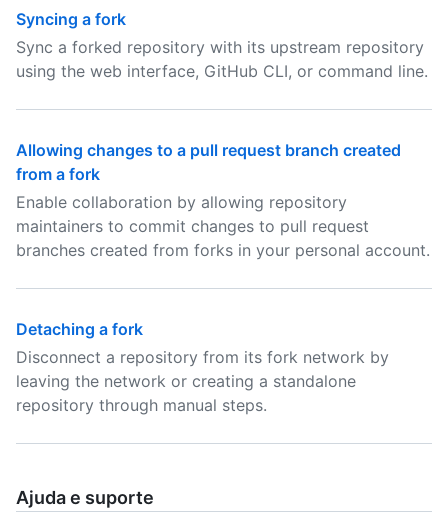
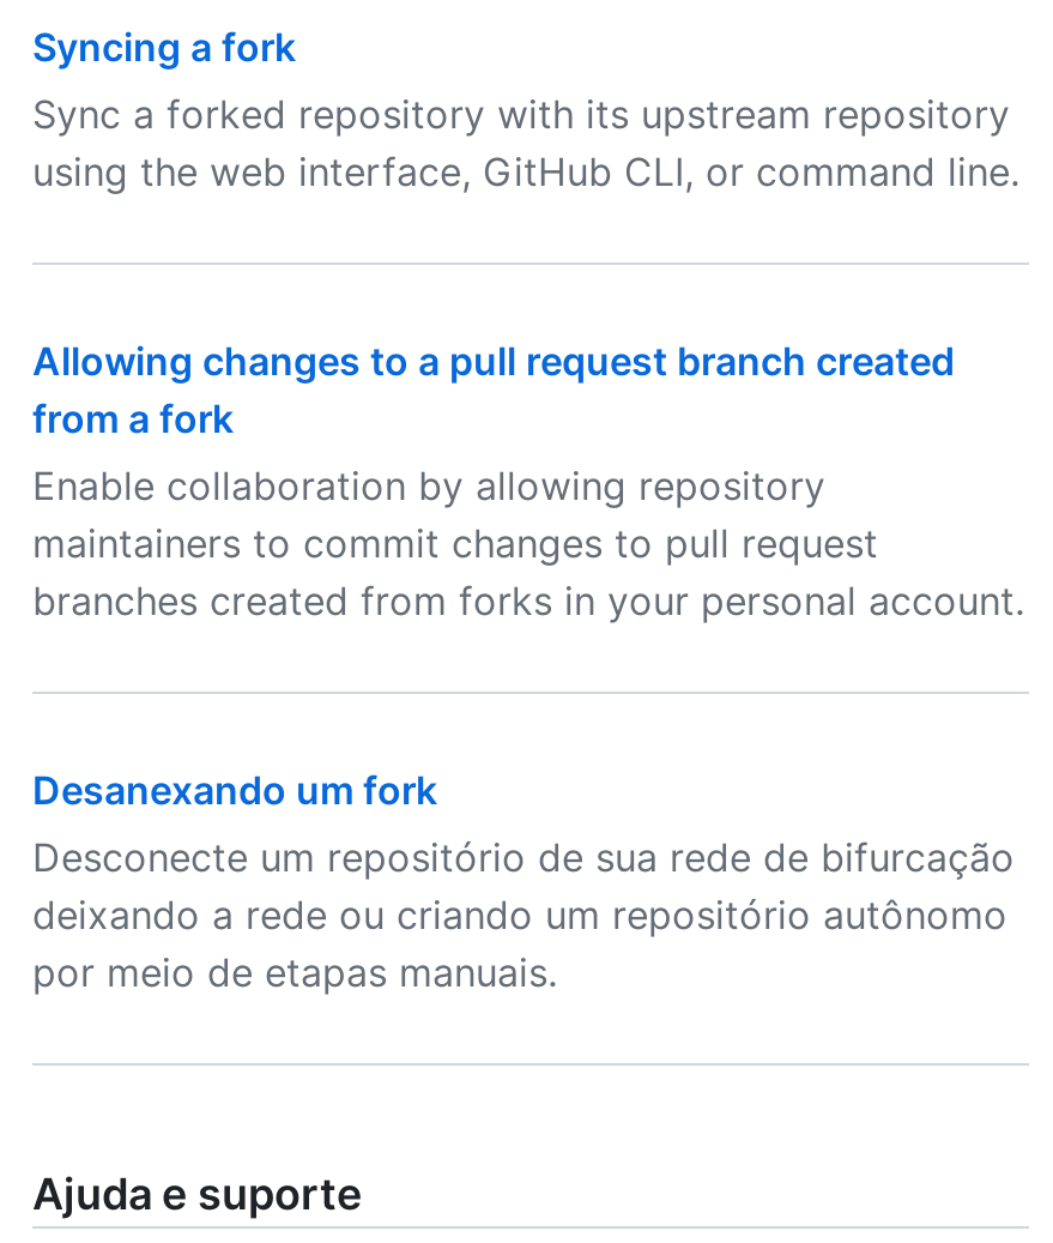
[16,319,389,415] Detaching a fork | Disconnect a repository from its fork network by | leaving the network or creating a standalone | repository through manual steps. -> [32,766,1015,996] Desanexando um fork | Desconecte um repositório de sua rede de bifurcação | deixando a rede ou criando um repositório autônomo | por meio de etapas manuais.

